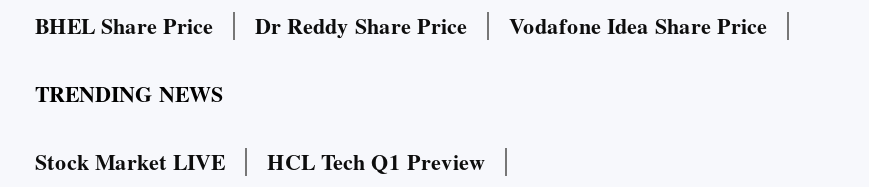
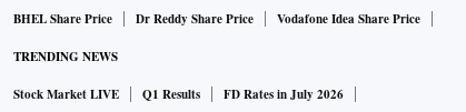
[267,146,485,178] HCL Tech Q1 Preview -> [142,85,344,103] Q1 Results | FD Rates in July 2026

